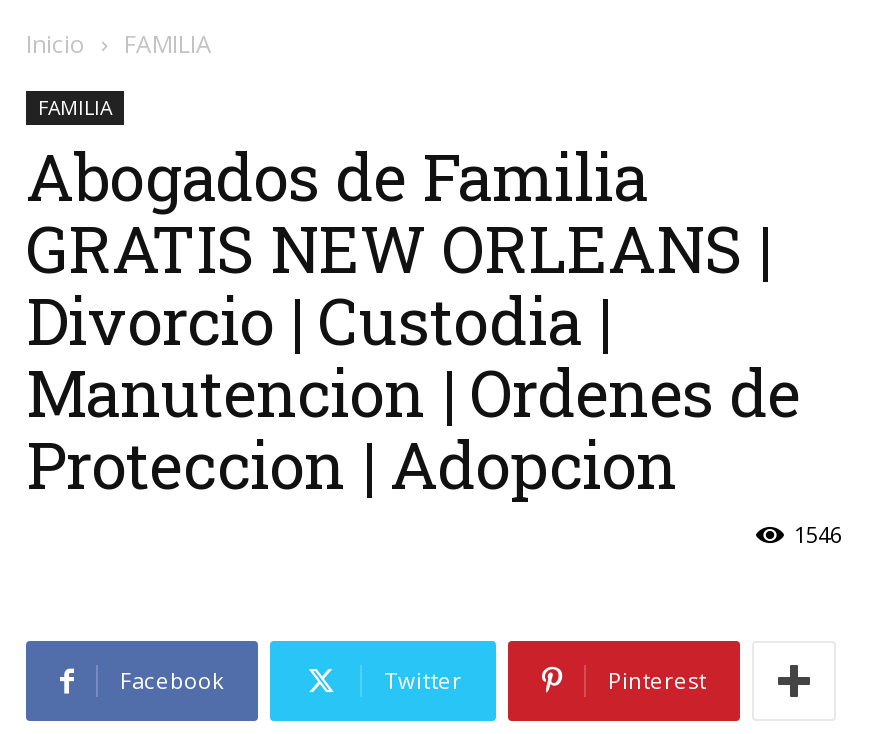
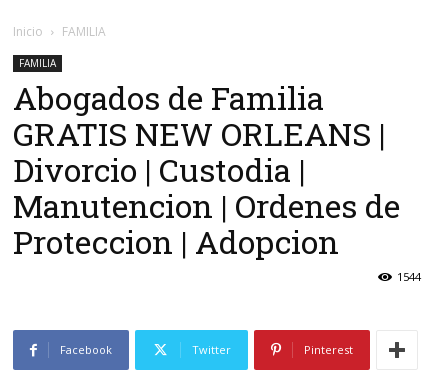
[794,519,842,549] 1546 -> [397,269,421,284] 1544

